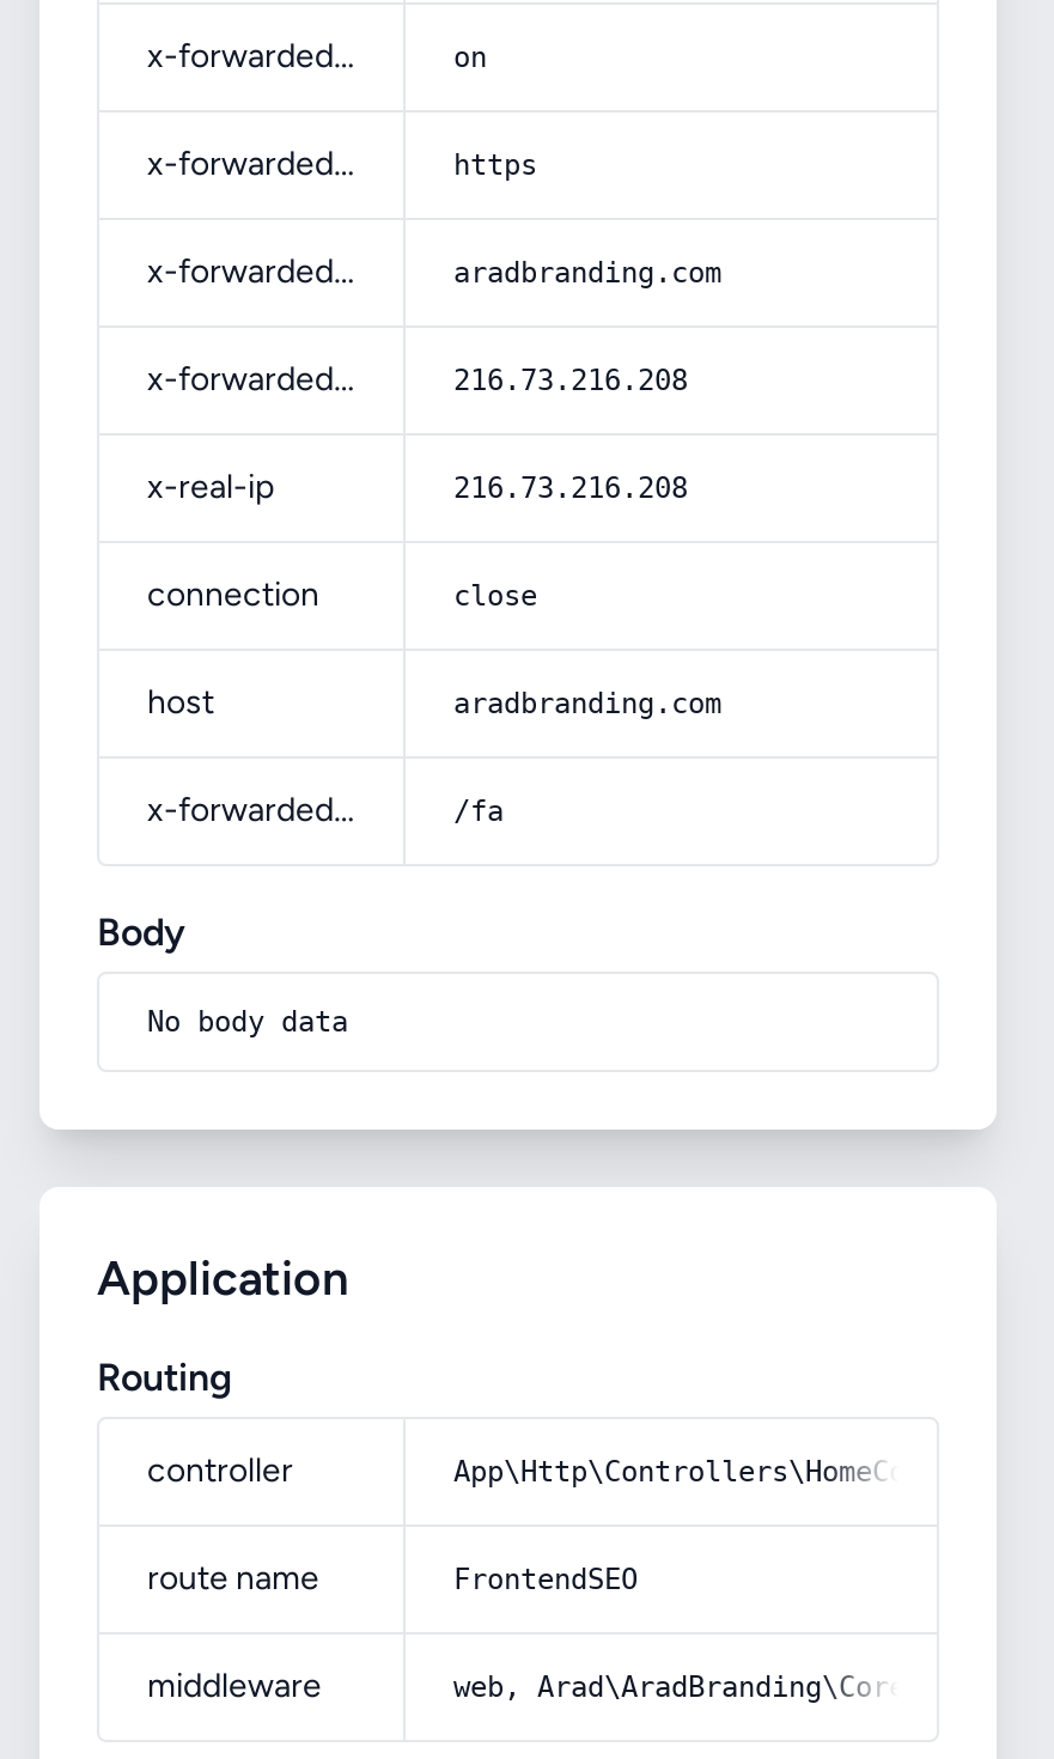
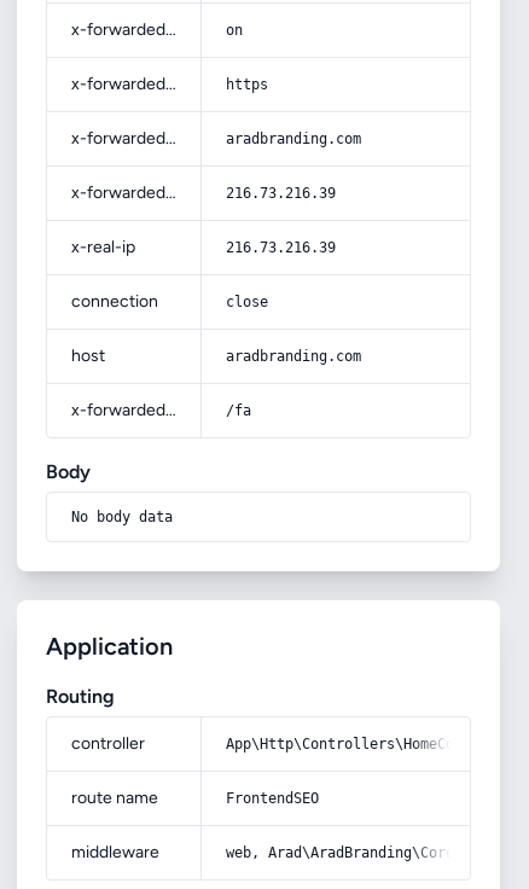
[453,364,688,397] 216.73.216.208 -> [226,185,336,202] 216.73.216.39
[453,471,688,505] 216.73.216.208 -> [226,239,336,256] 216.73.216.39

